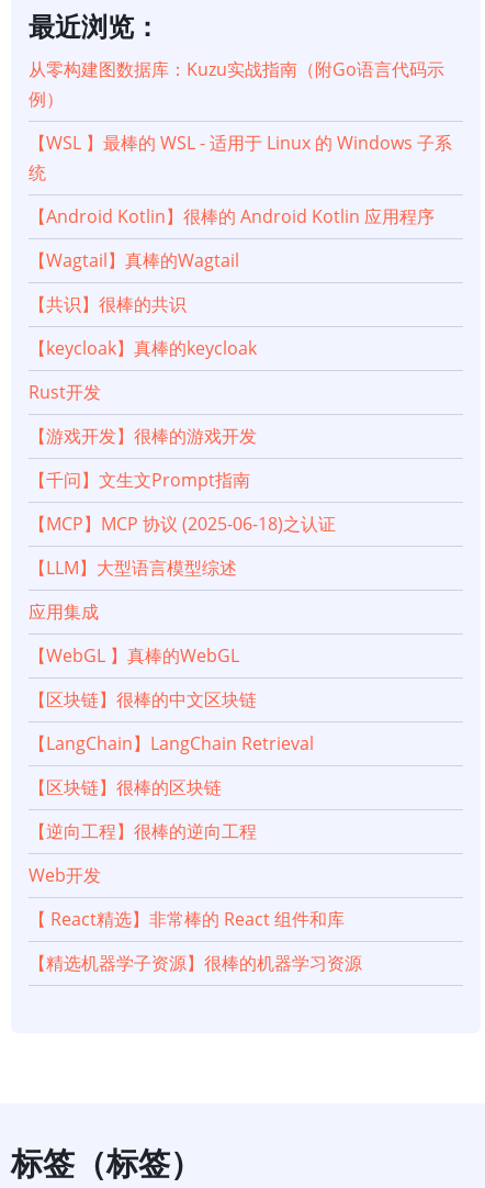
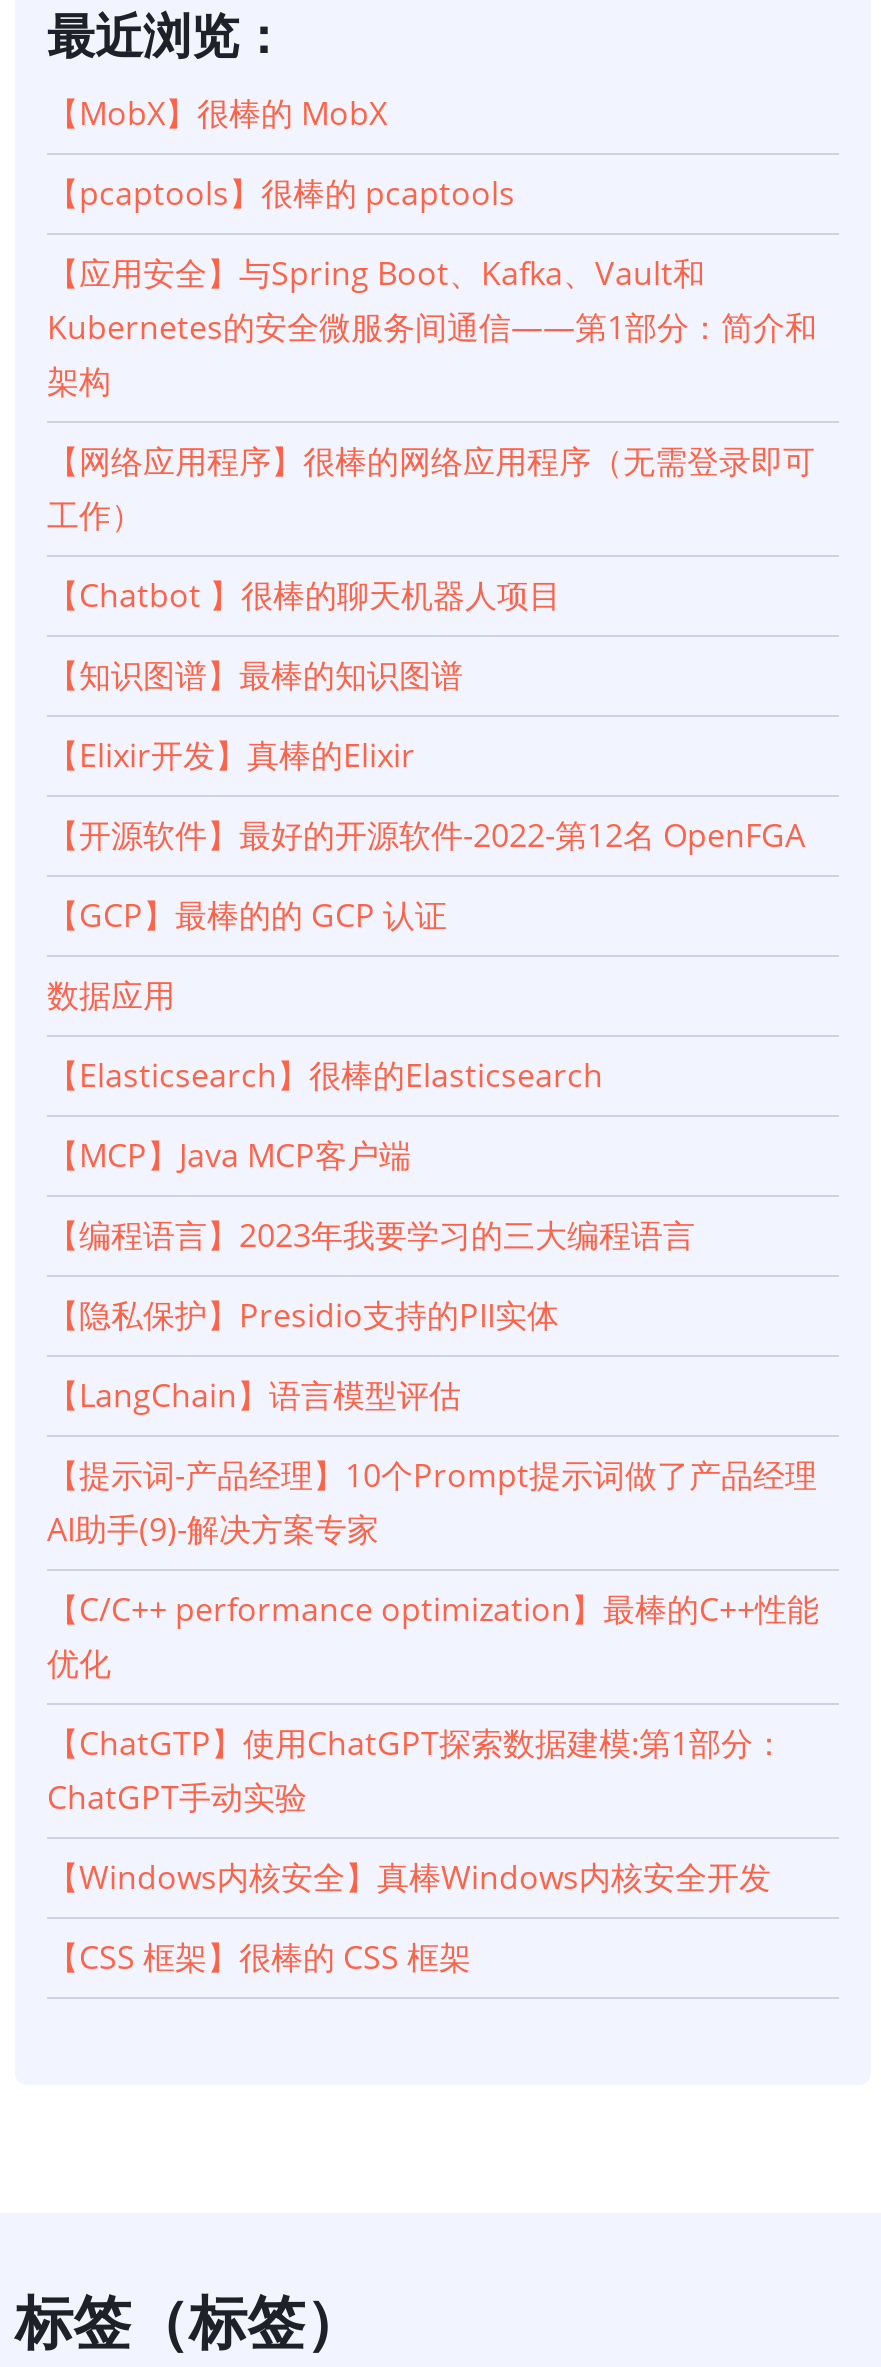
[29,57,444,111] 从零构建图数据库：Kuzu实战指南（附Go语言代码示 | 例） -> [47,91,387,135] 【MobX】很棒的 MobX
[29,131,452,185] 【WSL 】最棒的 WSL - 适用于 Linux 的 Windows 子系 | 统 -> [47,171,515,215] 【pcaptools】很棒的 pcaptools
[29,204,435,229] 【Android Kotlin】很棒的 Android Kotlin 应用程序 -> [47,251,817,403] 【应用安全】与Spring Boot、Kafka、Vault和 | Kubernetes的安全微服务间通信——第1部分：简介和 | 架构
[29,248,239,273] 【Wagtail】真棒的Wagtail -> [47,439,815,537] 【网络应用程序】很棒的网络应用程序（无需登录即可 | 工作）
[29,292,187,316] 【共识】很棒的共识 -> [47,573,561,617] 【Chatbot 】很棒的聊天机器人项目
[29,336,257,360] 【keycloak】真棒的keycloak -> [47,653,463,697] 【知识图谱】最棒的知识图谱
[29,380,101,404] Rust开发 -> [47,733,415,777] 【Elixir开发】真棒的Elixir
[29,424,257,448] 【游戏开发】很棒的游戏开发 -> [47,813,805,857] 【开源软件】最好的开源软件-2022-第12名 OpenFGA
[29,468,250,492] 【千问】文生文Prompt指南 -> [47,893,447,937] 【GCP】最棒的的 GCP 认证
[29,512,336,536] 【MCP】MCP 协议 (2025-06-18)之认证 -> [47,973,175,1017] 数据应用
[29,556,237,580] 【LLM】大型语言模型综述 -> [47,1053,603,1097] 【Elasticsearch】很棒的Elasticsearch
[29,600,99,624] 应用集成 -> [47,1133,411,1177] 【MCP】Java MCP客户端
[29,644,239,668] 【WebGL 】真棒的WebGL -> [47,1213,695,1257] 【编程语言】2023年我要学习的三大编程语言
[29,688,257,712] 【区块链】很棒的中文区块链 -> [47,1293,559,1337] 【隐私保护】Presidio支持的PII实体
[29,731,314,756] 【LangChain】LangChain Retrieval -> [47,1373,461,1417] 【LangChain】语言模型评估
[29,775,222,800] 【区块链】很棒的区块链 -> [47,1453,817,1551] 【提示词-产品经理】10个Prompt提示词做了产品经理 | AI助手(9)-解决方案专家
[29,819,257,843] 【逆向工程】很棒的逆向工程 -> [47,1587,819,1685] 【C/C++ performance optimization】最棒的C++性能 | 优化
[29,863,101,887] Web开发 -> [47,1721,785,1819] 【ChatGTP】使用ChatGPT探索数据建模:第1部分： | ChatGPT手动实验
[29,907,345,931] 【 React精选】非常棒的 React 组件和库 -> [47,1855,771,1899] 【Windows内核安全】真棒Windows内核安全开发
[29,951,362,975] 【精选机器学子资源】很棒的机器学习资源 -> [47,1935,471,1979] 【CSS 框架】很棒的 CSS 框架

